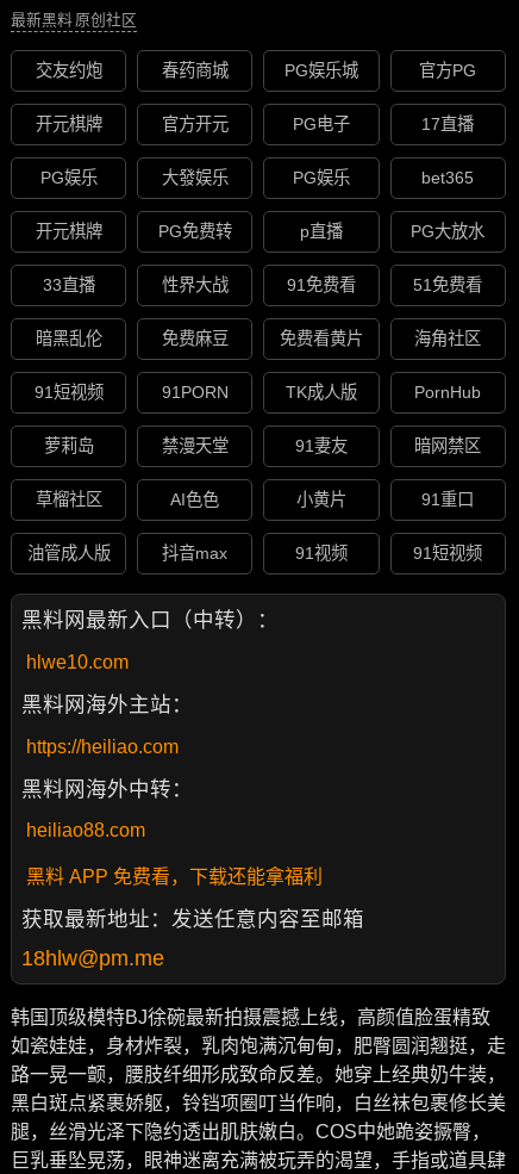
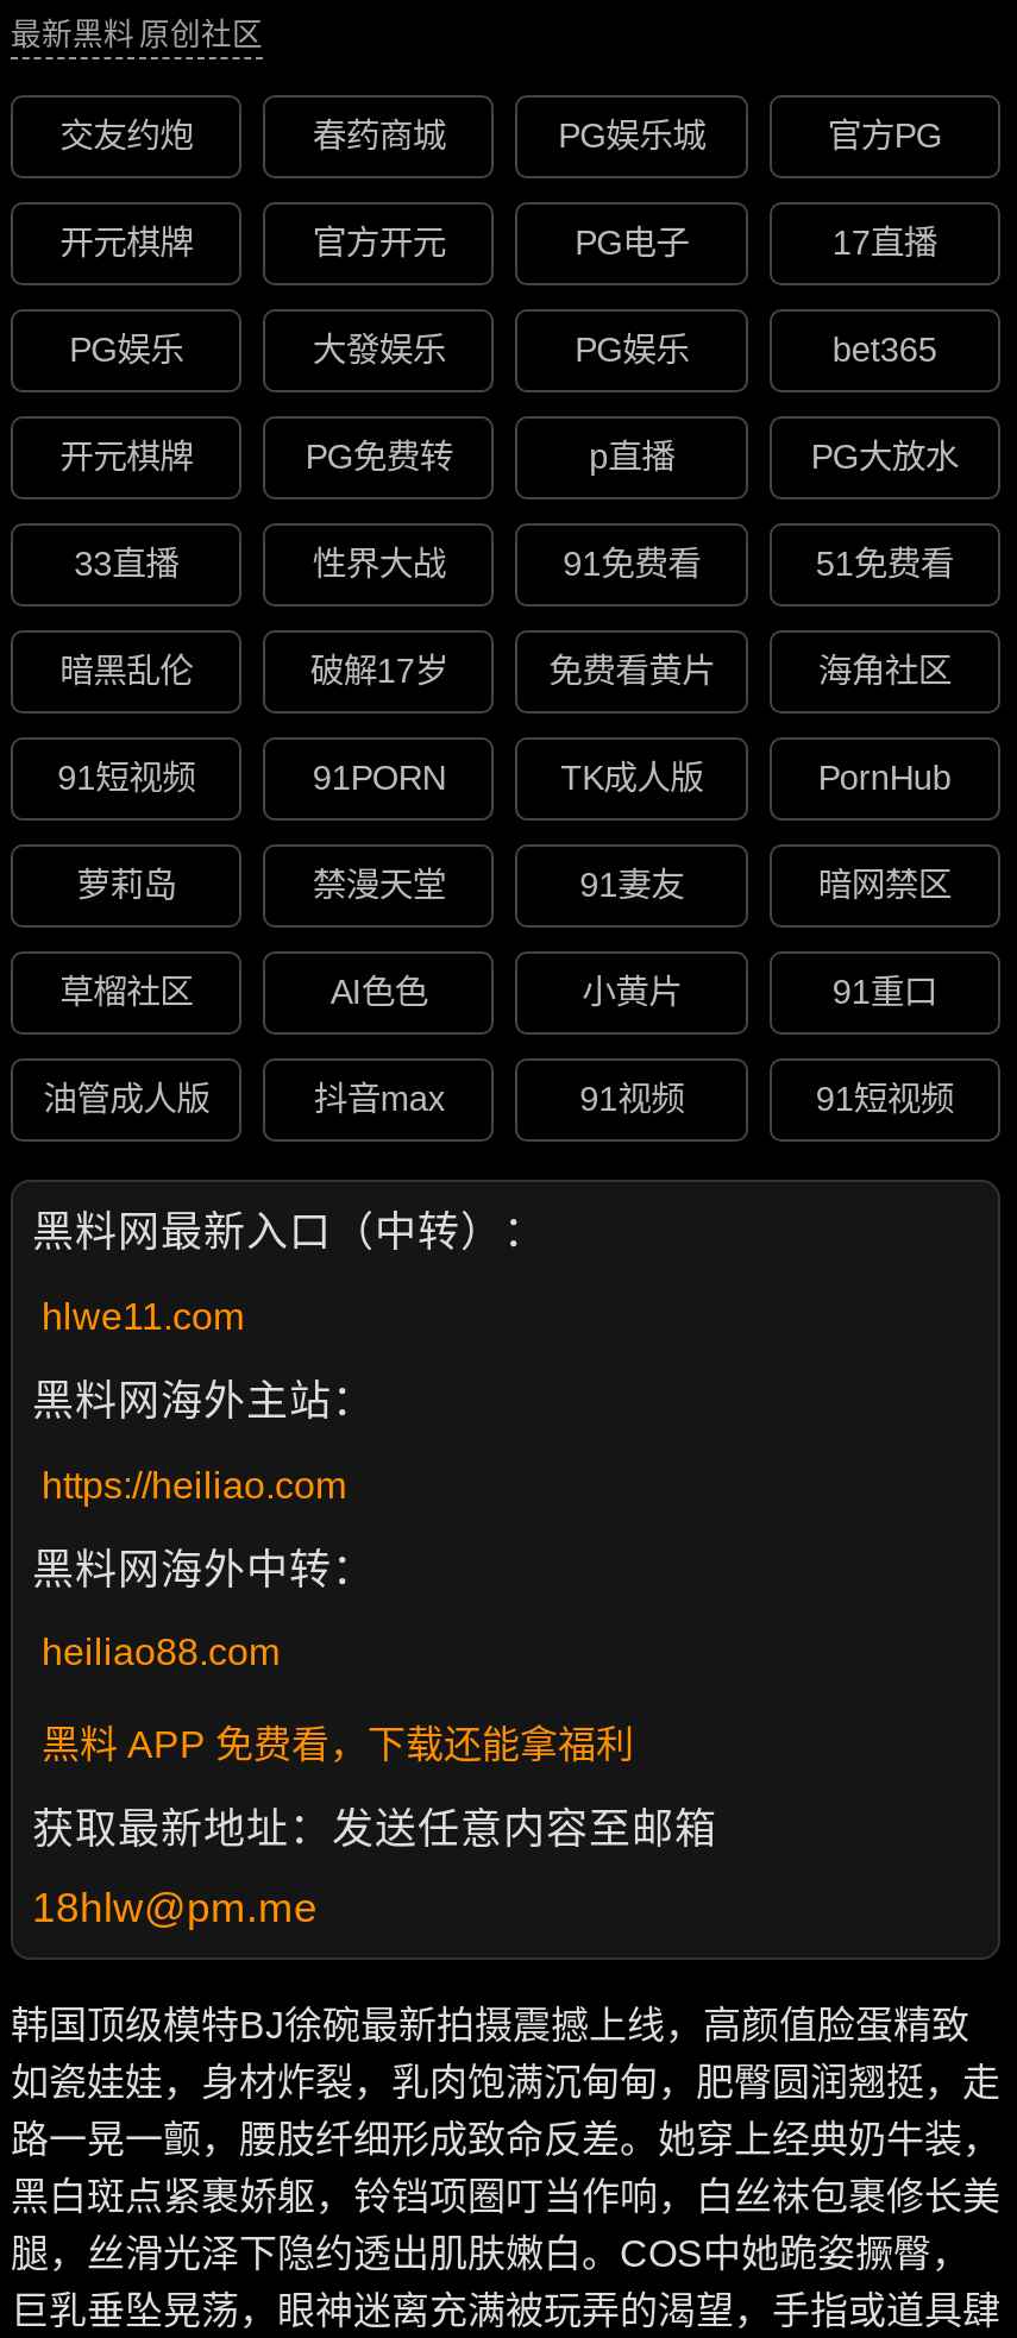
[162,329,228,349] 免费麻豆 -> [310,653,448,691] 破解17岁
[26,652,129,672] hlwe10.com -> [42,1296,244,1336] hlwe11.com

